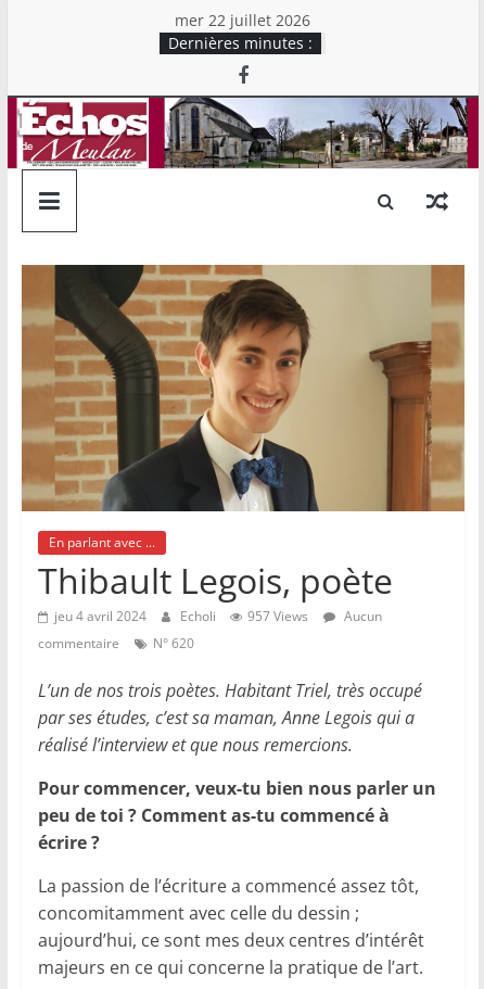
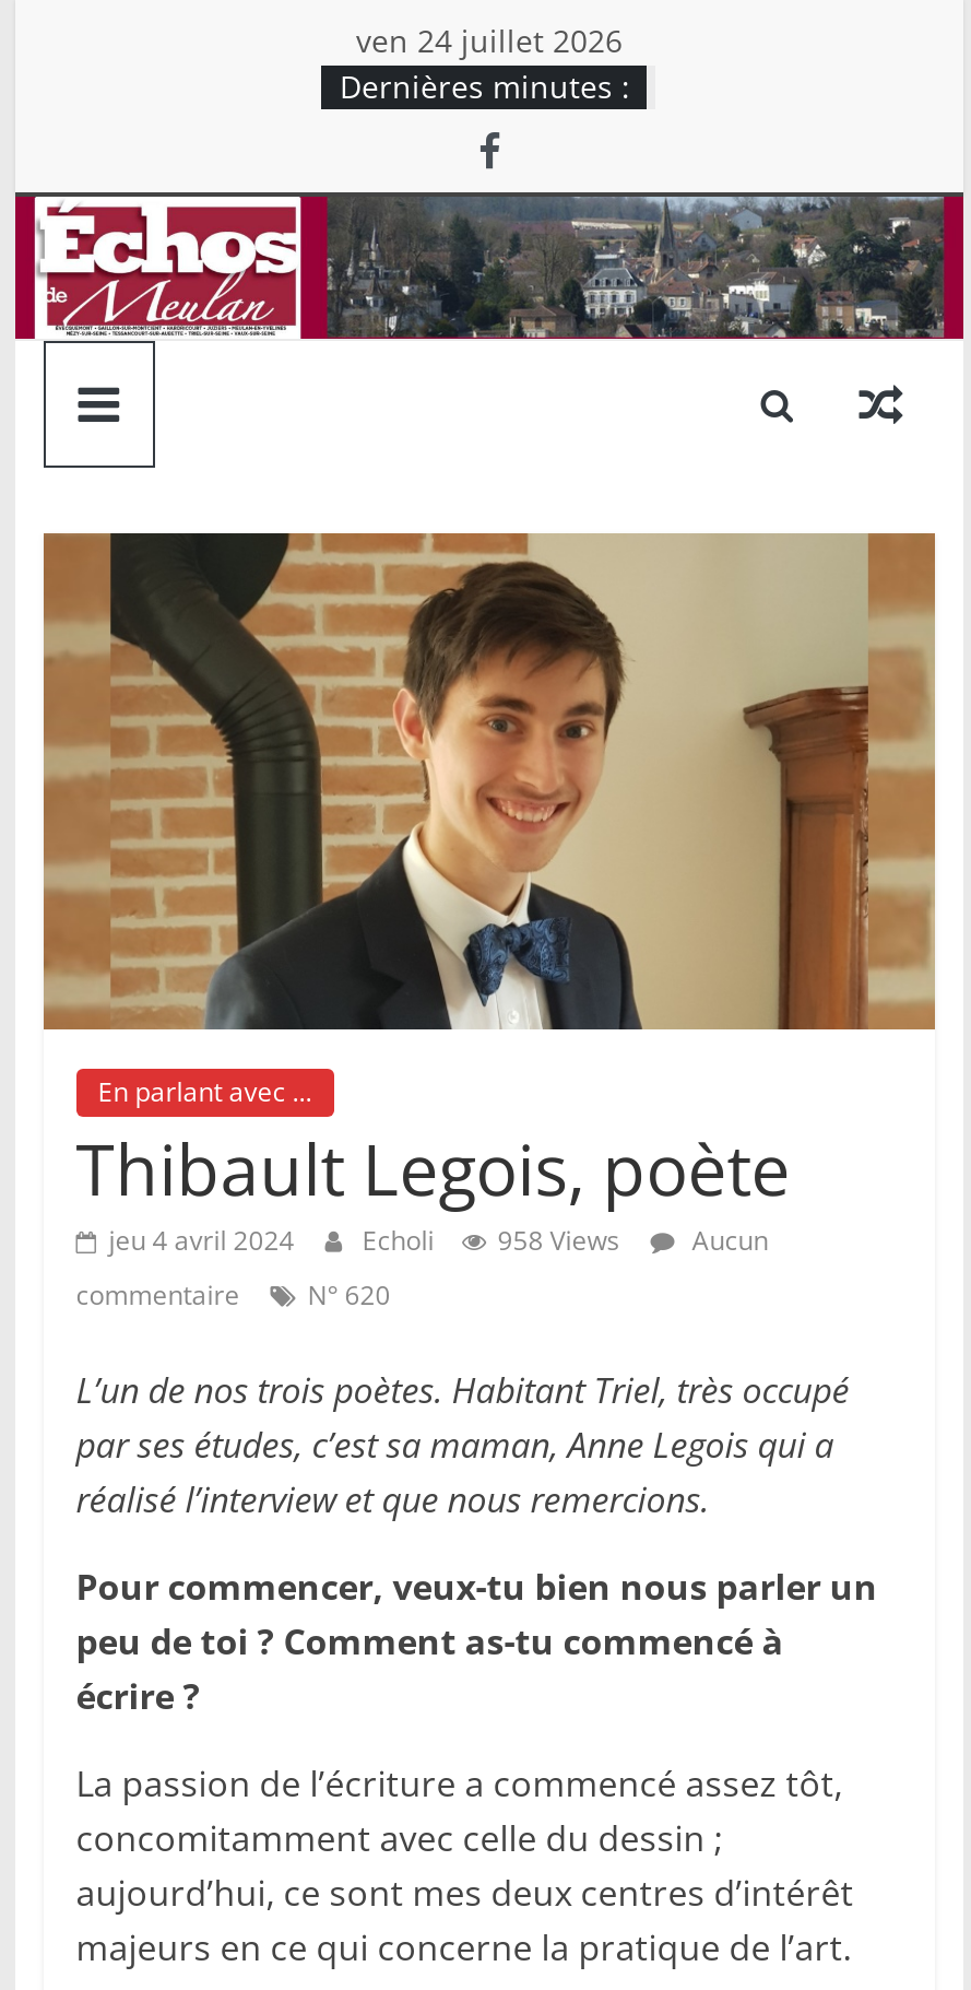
[175,10,311,30] mer 22 juillet 2026 -> [356,20,623,61] ven 24 juillet 2026
[163,97,469,169] [image] -> [325,195,946,341] [image]
[54,607,382,626] jeu 4 avril 2024 Echoli 957 Views Aucun -> [109,1223,768,1260] jeu 4 avril 2024 Echoli 958 Views Aucun

